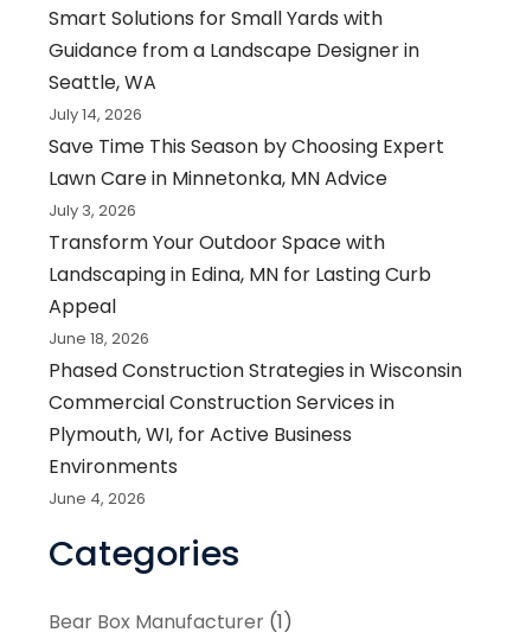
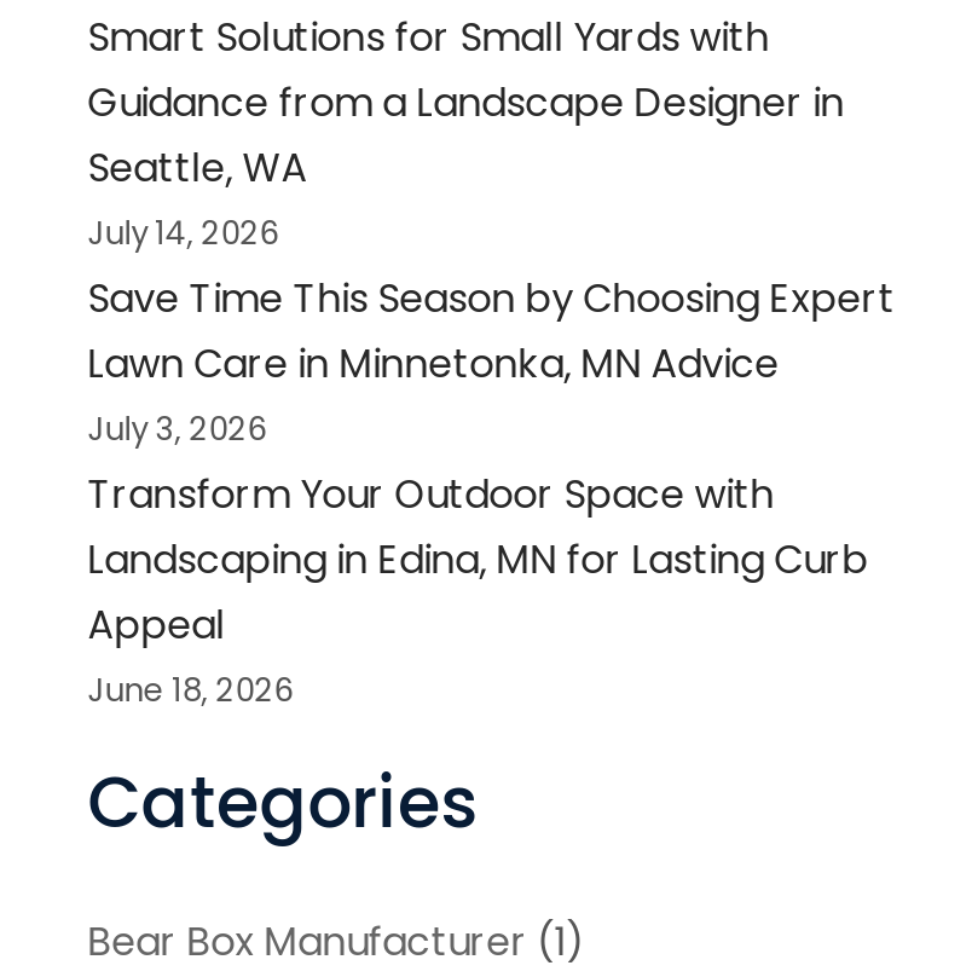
[48,357,462,510] Phased Construction Strategies in Wisconsin | Commercial Construction Services in | Plymouth, WI, for Active Business | Environments | June 4, 2026 -> none

